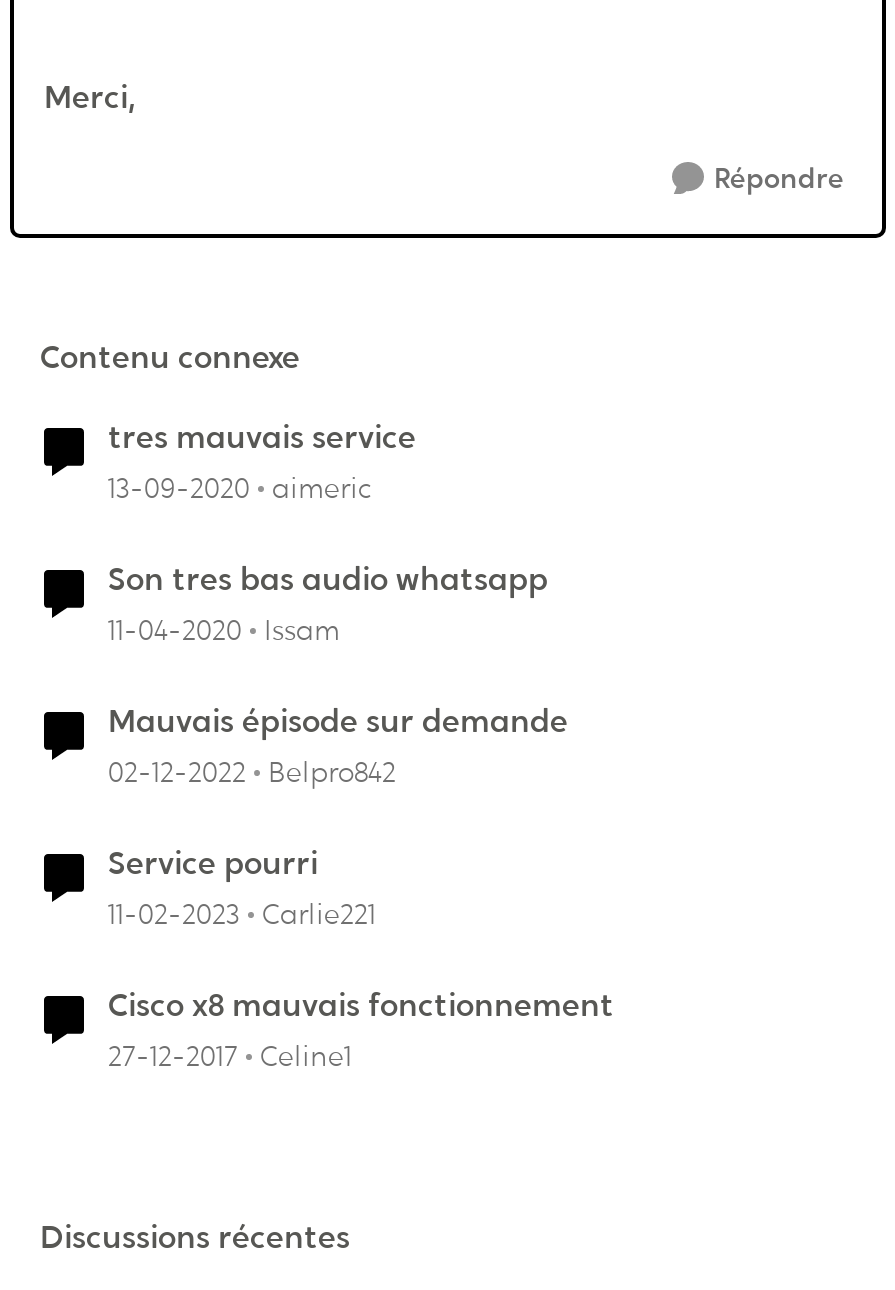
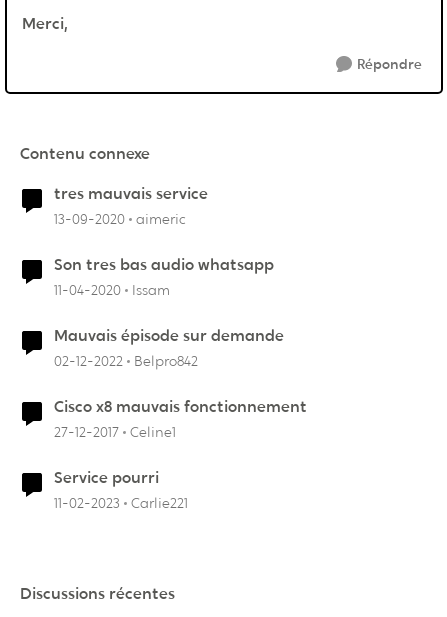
moved [108,842,376,932] -> [54,467,188,512]: Service pourri | 11-02-2023 | Carlie221
moved [108,984,614,1074] -> [54,396,307,441]: Cisco x8 mauvais fonctionnement | 27-12-2017

